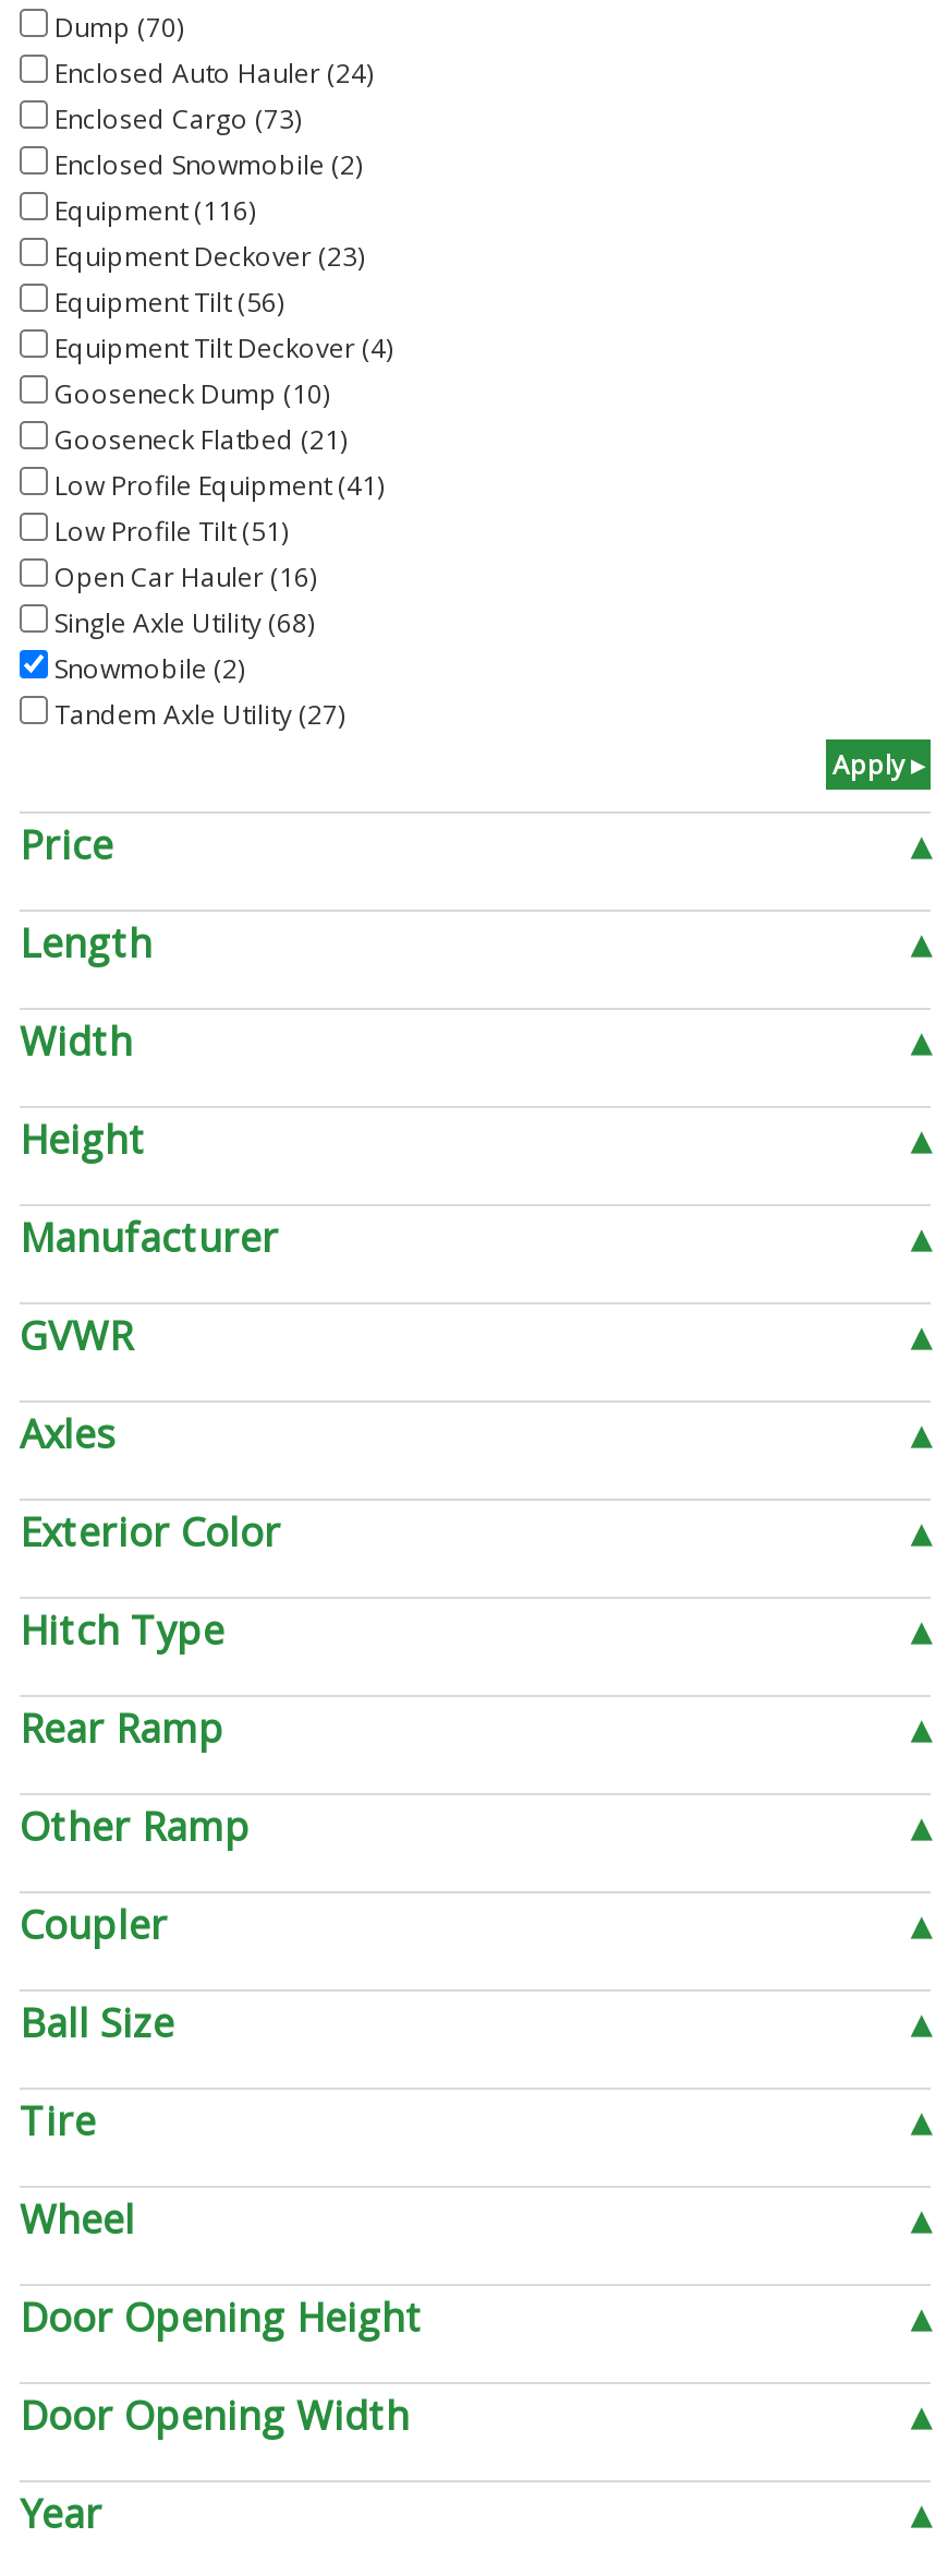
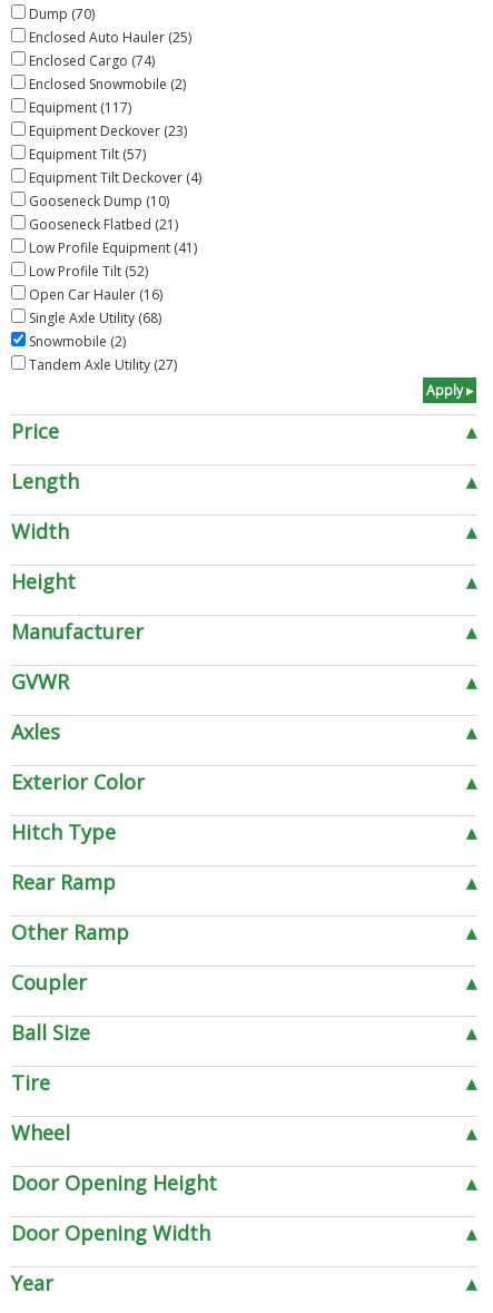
[48,53,373,91] Enclosed Auto Hauler (24) -> [26,27,191,46] Enclosed Auto Hauler (25)
[48,99,301,136] Enclosed Cargo (73) -> [26,51,155,70] Enclosed Cargo (74)
[48,191,255,228] Equipment (116) -> [26,97,131,116] Equipment (117)
[48,282,283,320] Equipment Tilt (56) -> [26,144,146,163] Equipment Tilt (57)
[48,512,288,549] Low Profile Tilt (51) -> [26,261,148,280] Low Profile Tilt (52)

